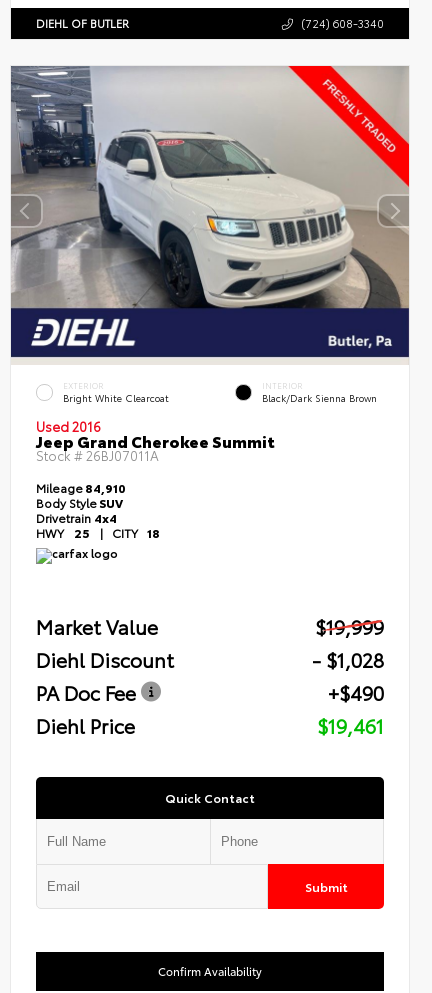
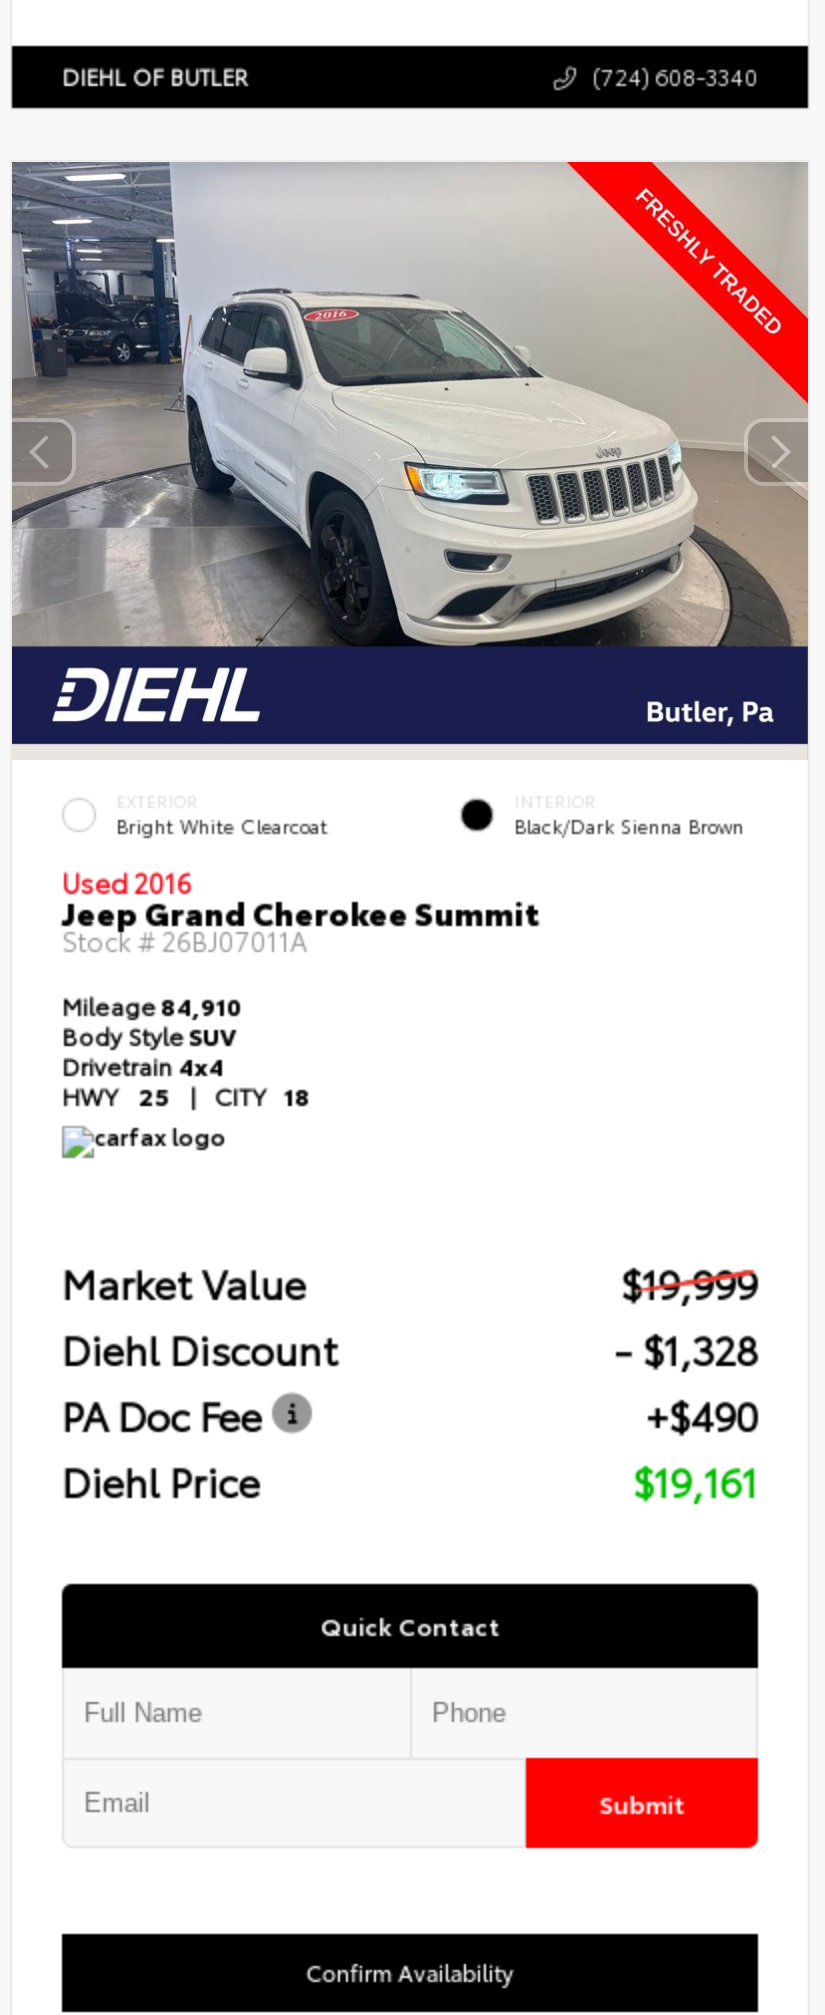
[312,644,384,672] - $1,028 -> [614,1318,758,1374] - $1,328
[317,710,384,738] $19,461 -> [632,1450,758,1506] $19,161

